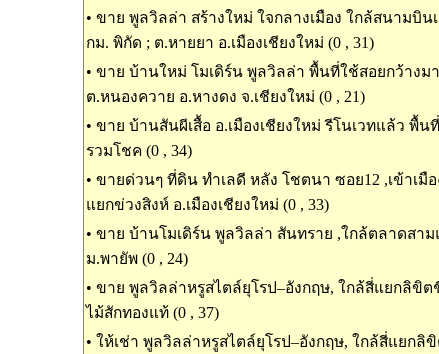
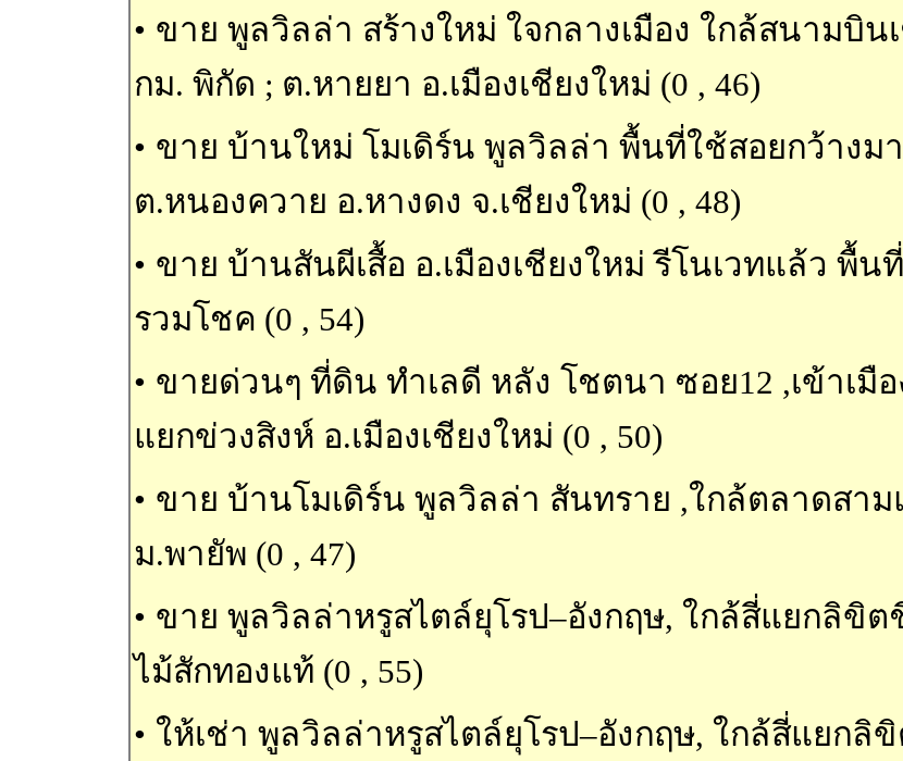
[85,34,373,51] กม. พิกัด ; ต.หายยา อ.เมืองเชียงใหม่ (0 , 31) -> [134,65,760,102] กม. พิกัด ; ต.หายยา อ.เมืองเชียงใหม่ (0 , 46)
[85,88,364,105] ต.หนองควาย อ.หางดง จ.เชียงใหม่ (0 , 21) -> [134,182,741,219] ต.หนองควาย อ.หางดง จ.เชียงใหม่ (0 , 48)
[85,142,191,159] รวมโชค (0 , 34) -> [134,299,364,336] รวมโชค (0 , 54)
[85,196,328,213] แยกข่วงสิงห์ อ.เมืองเชียงใหม่ (0 , 33) -> [134,417,663,454] แยกข่วงสิงห์ อ.เมืองเชียงใหม่ (0 , 50)
[85,250,187,267] ม.พายัพ (0 , 24) -> [134,534,356,571] ม.พายัพ (0 , 47)
[85,304,218,321] ไม้สักทองแท้ (0 , 37) -> [134,652,423,689] ไม้สักทองแท้ (0 , 55)

